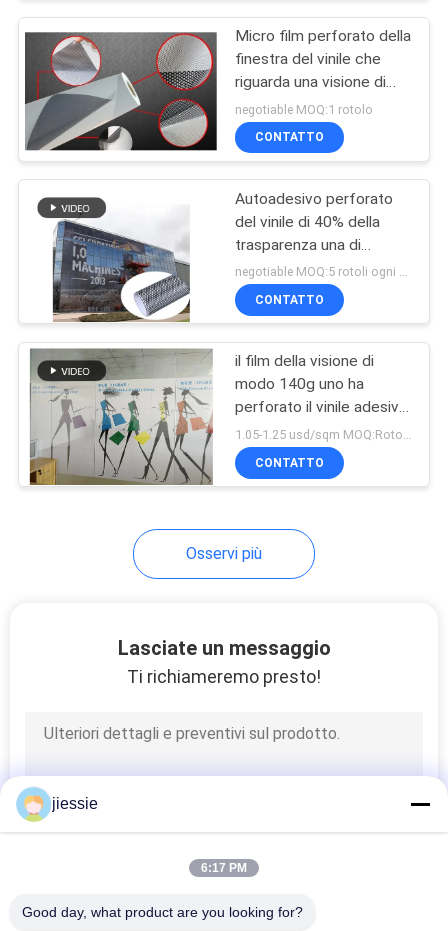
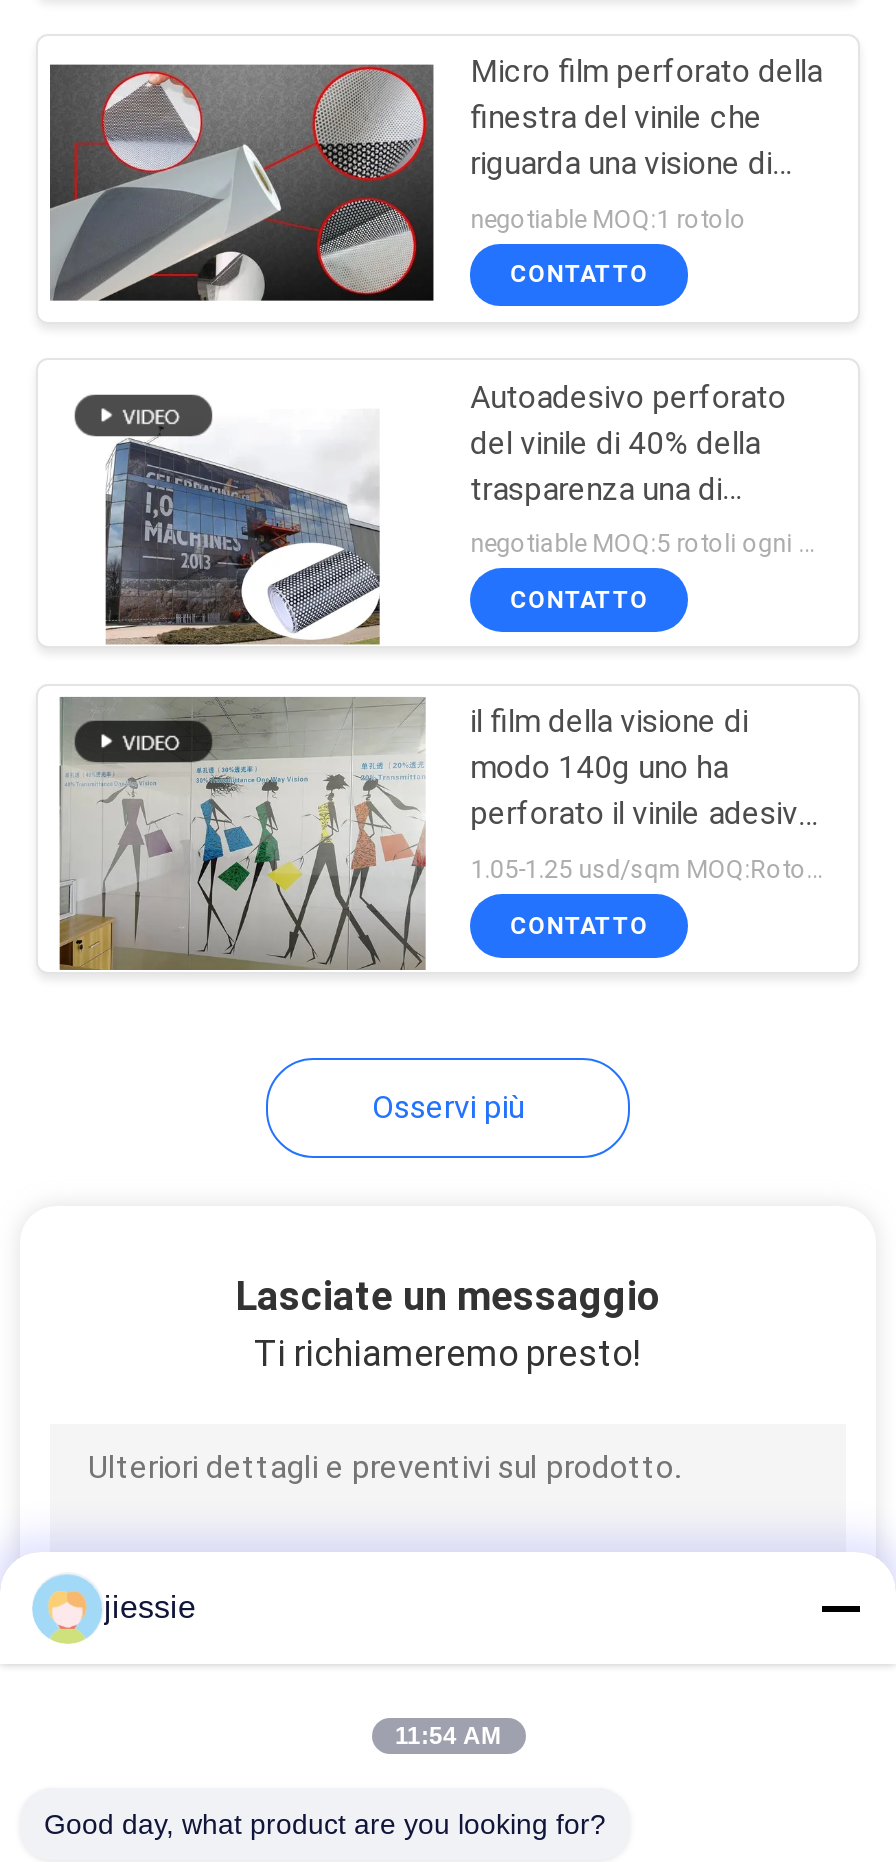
[201,861,247,875] 6:17 PM -> [395,1722,501,1750] 11:54 AM

